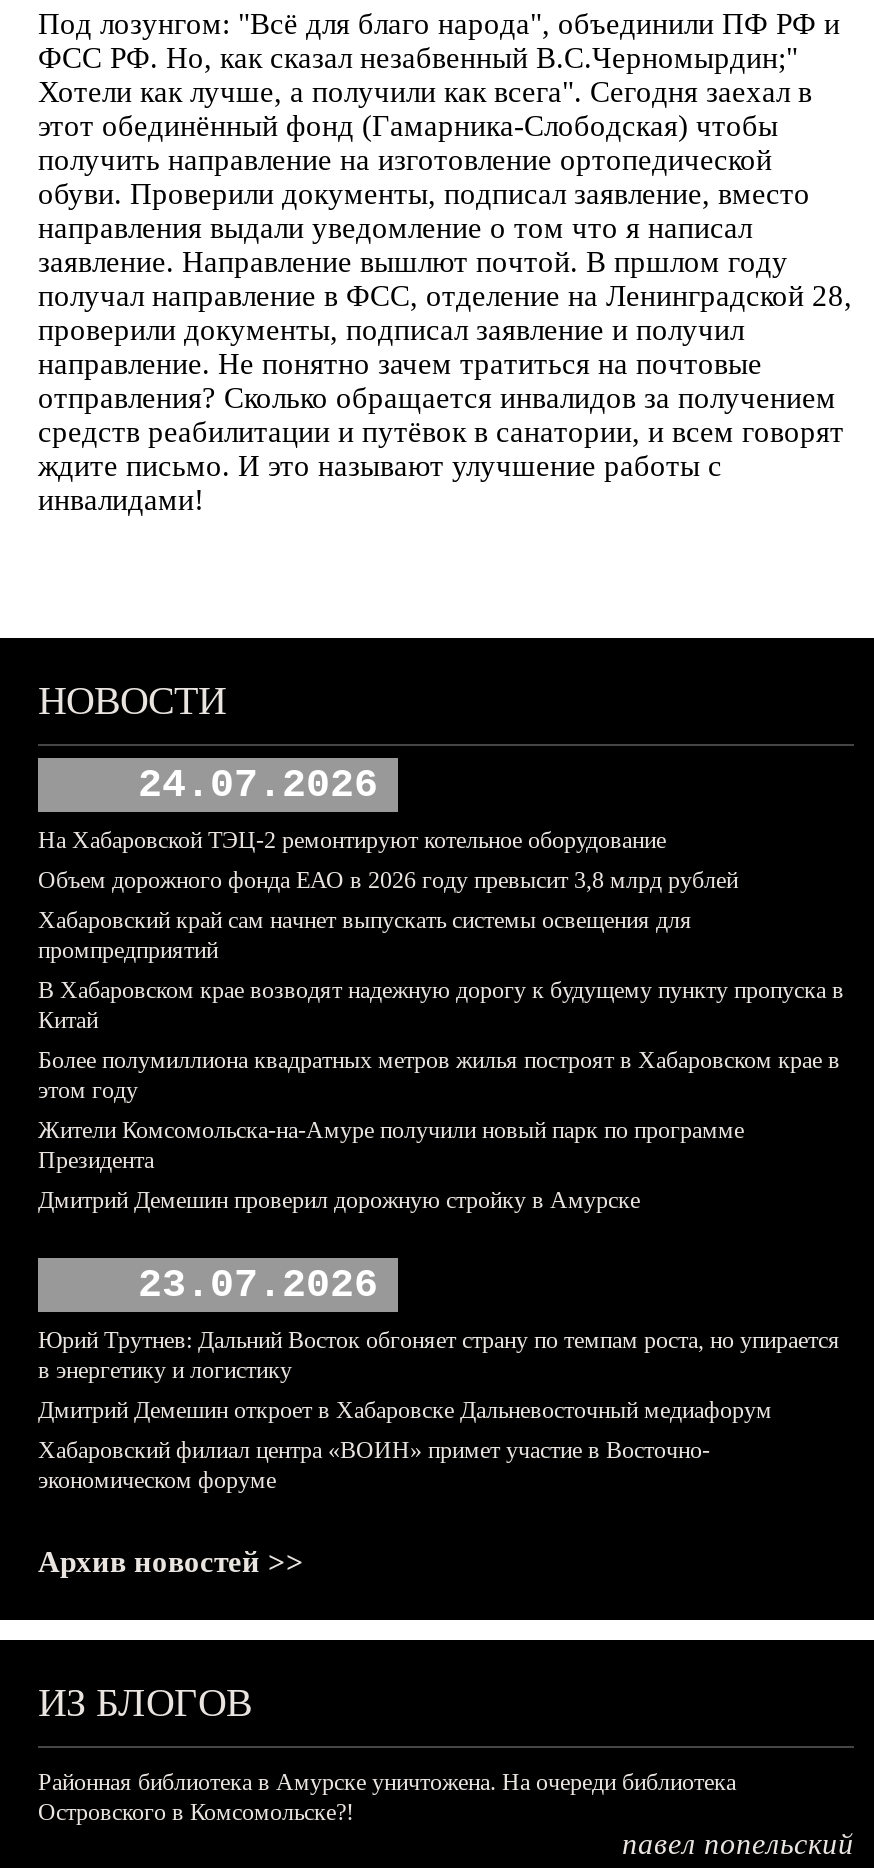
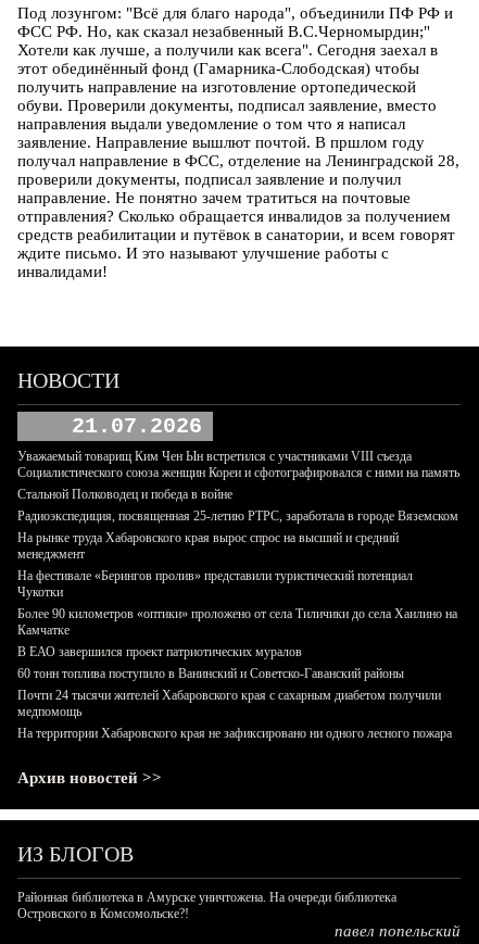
[38,762,844,1494] 24.07.2026 | На Хабаровской ТЭЦ-2 ремонтируют котельное оборудование | Объем дорожного фонда ЕАО в 2026 году превысит 3,8 млрд рублей | Хабаровский край сам начнет выпускать системы освещения для | промпредприятий | В Хабаровском крае возводят надежную дорогу к будущему пункту пропуска в | Китай | Более полумиллиона квадратных метров жилья построят в Хабаровском крае в | этом году | Жители Комсомольска-на-Амуре получили новый парк по программе | Президента | Дмитрий Демешин проверил дорожную стройку в Амурске | 23.07.2026 | Юрий Трутнев: Дальний Восток обгоняет страну по темпам роста, но упирается | в энергетику и логистику | Дмитрий Демешин откроет в Хабаровске Дальневосточный медиафорум | Хабаровский филиал центра «ВОИН» примет участие в Восточно- | экономическом форуме -> [17,414,459,741] 21.07.2026 | Уважаемый товарищ Ким Чен Ын встретился с участниками VIII съезда | Социалистического союза женщин Кореи и сфотографировался с ними на память | Стальной Полководец и победа в войне | Радиоэкспедиция, посвященная 25-летию РТРС, заработала в городе Вяземском | На рынке труда Хабаровского края вырос спрос на высший и средний | менеджмент | На фестивале «Берингов пролив» представили туристический потенциал | Чукотки | Более 90 километров «оптики» проложено от села Тиличики до села Хаилино на | Камчатке | В ЕАО завершился проект патриотических муралов | 60 тонн топлива поступило в Ванинский и Советско-Гаванский районы | Почти 24 тысячи жителей Хабаровского края с сахарным диабетом получили | медпомощь | На территории Хабаровского края не зафиксировано ни одного лесного пожара

